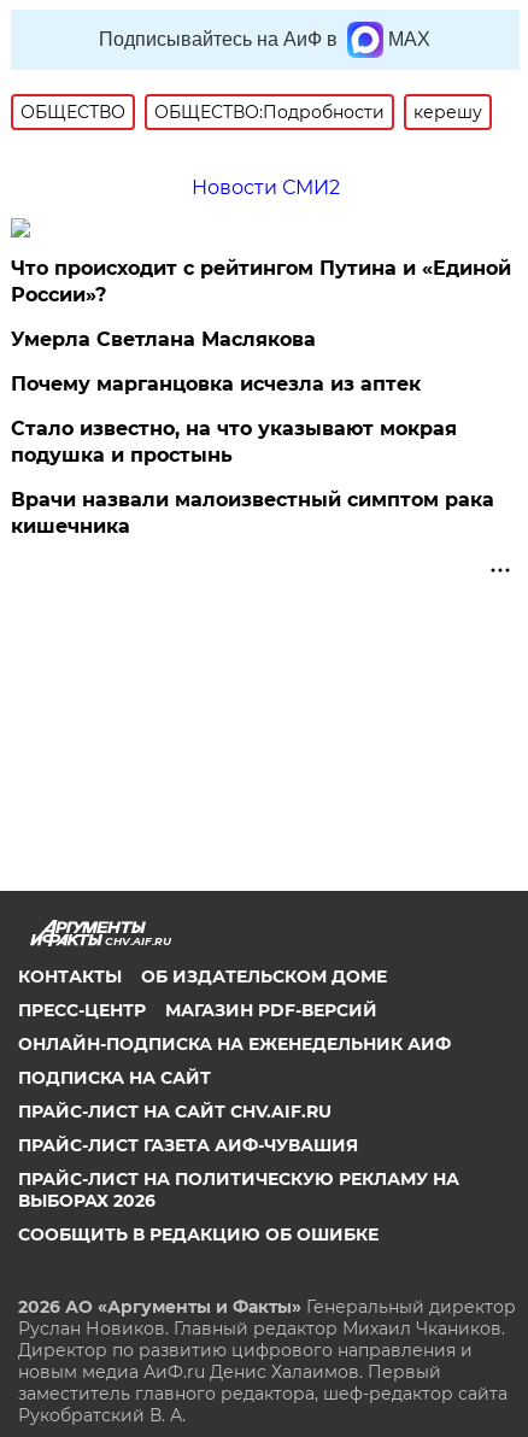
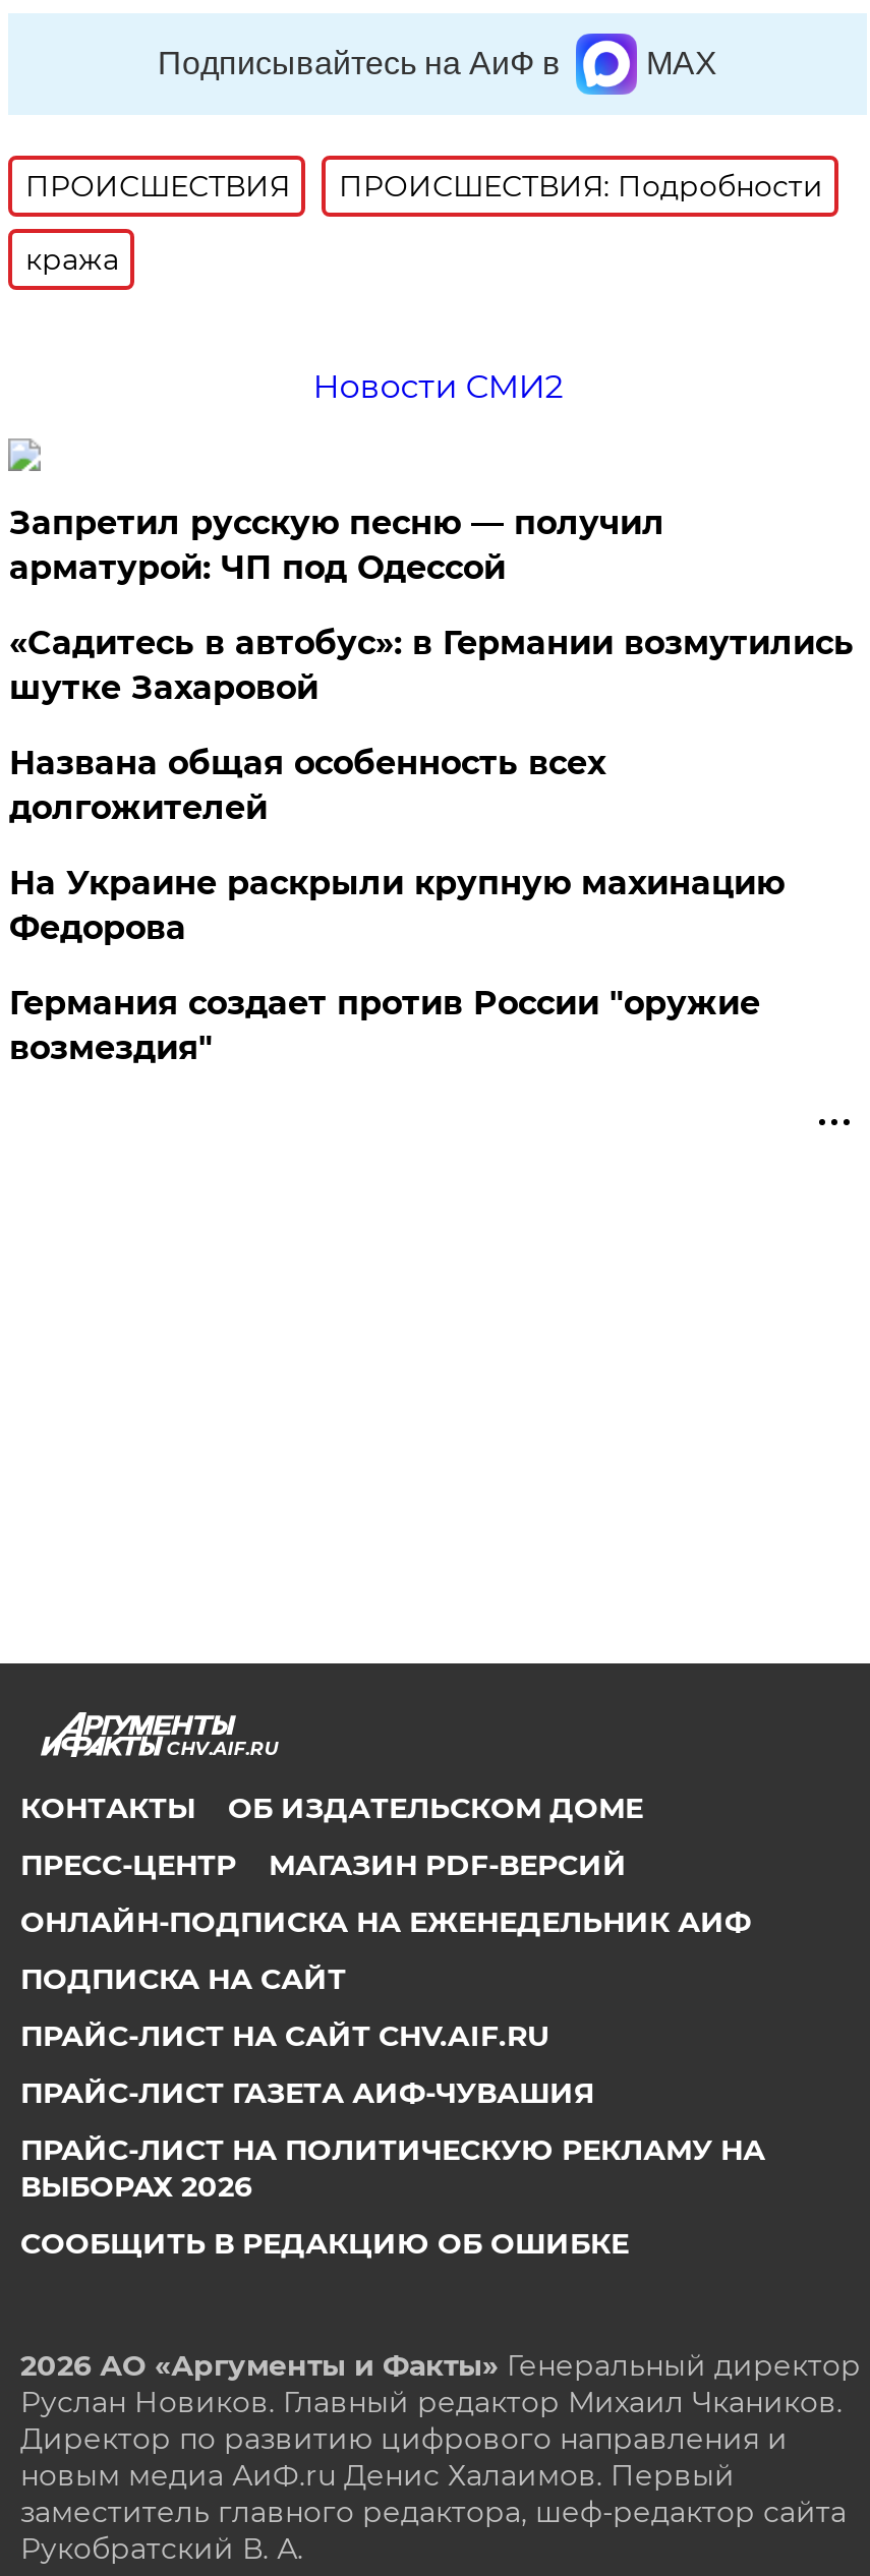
[21,101,483,123] ОБЩЕСТВО | ОБЩЕСТВО:Подробности | керешу -> [25,168,823,278] ПРОИСШЕСТВИЯ | ПРОИСШЕСТВИЯ: Подробности | кража
[11,257,512,306] Что происходит с рейтингом Путина и «Единой | России»? -> [9,503,664,587] Запретил русскую песню — получил | арматурой: ЧП под Одессой
[11,328,316,351] Умерла Светлана Маслякова -> [9,623,854,707] «Садитесь в автобус»: в Германии возмутились | шутке Захаровой
[11,372,421,395] Почему марганцовка исчезла из аптек -> [9,743,605,827] Названа общая особенность всех | долгожителей
[11,417,457,466] Стало известно, на что указывают мокрая | подушка и простынь -> [9,864,784,947] На Украине раскрыли крупную махинацию | Федорова
[11,488,495,538] Врачи назвали малоизвестный симптом рака | кишечника -> [9,984,760,1067] Германия создает против России "оружие | возмездия"

